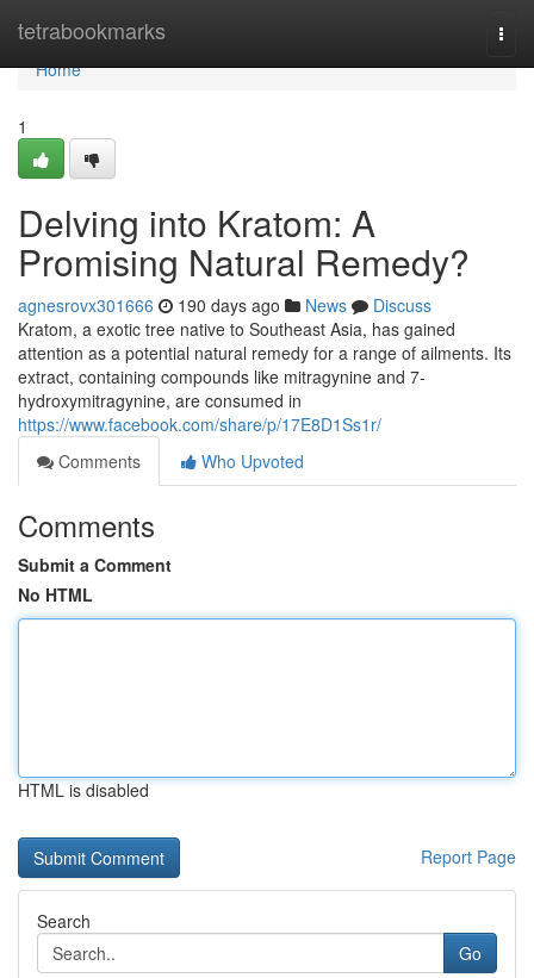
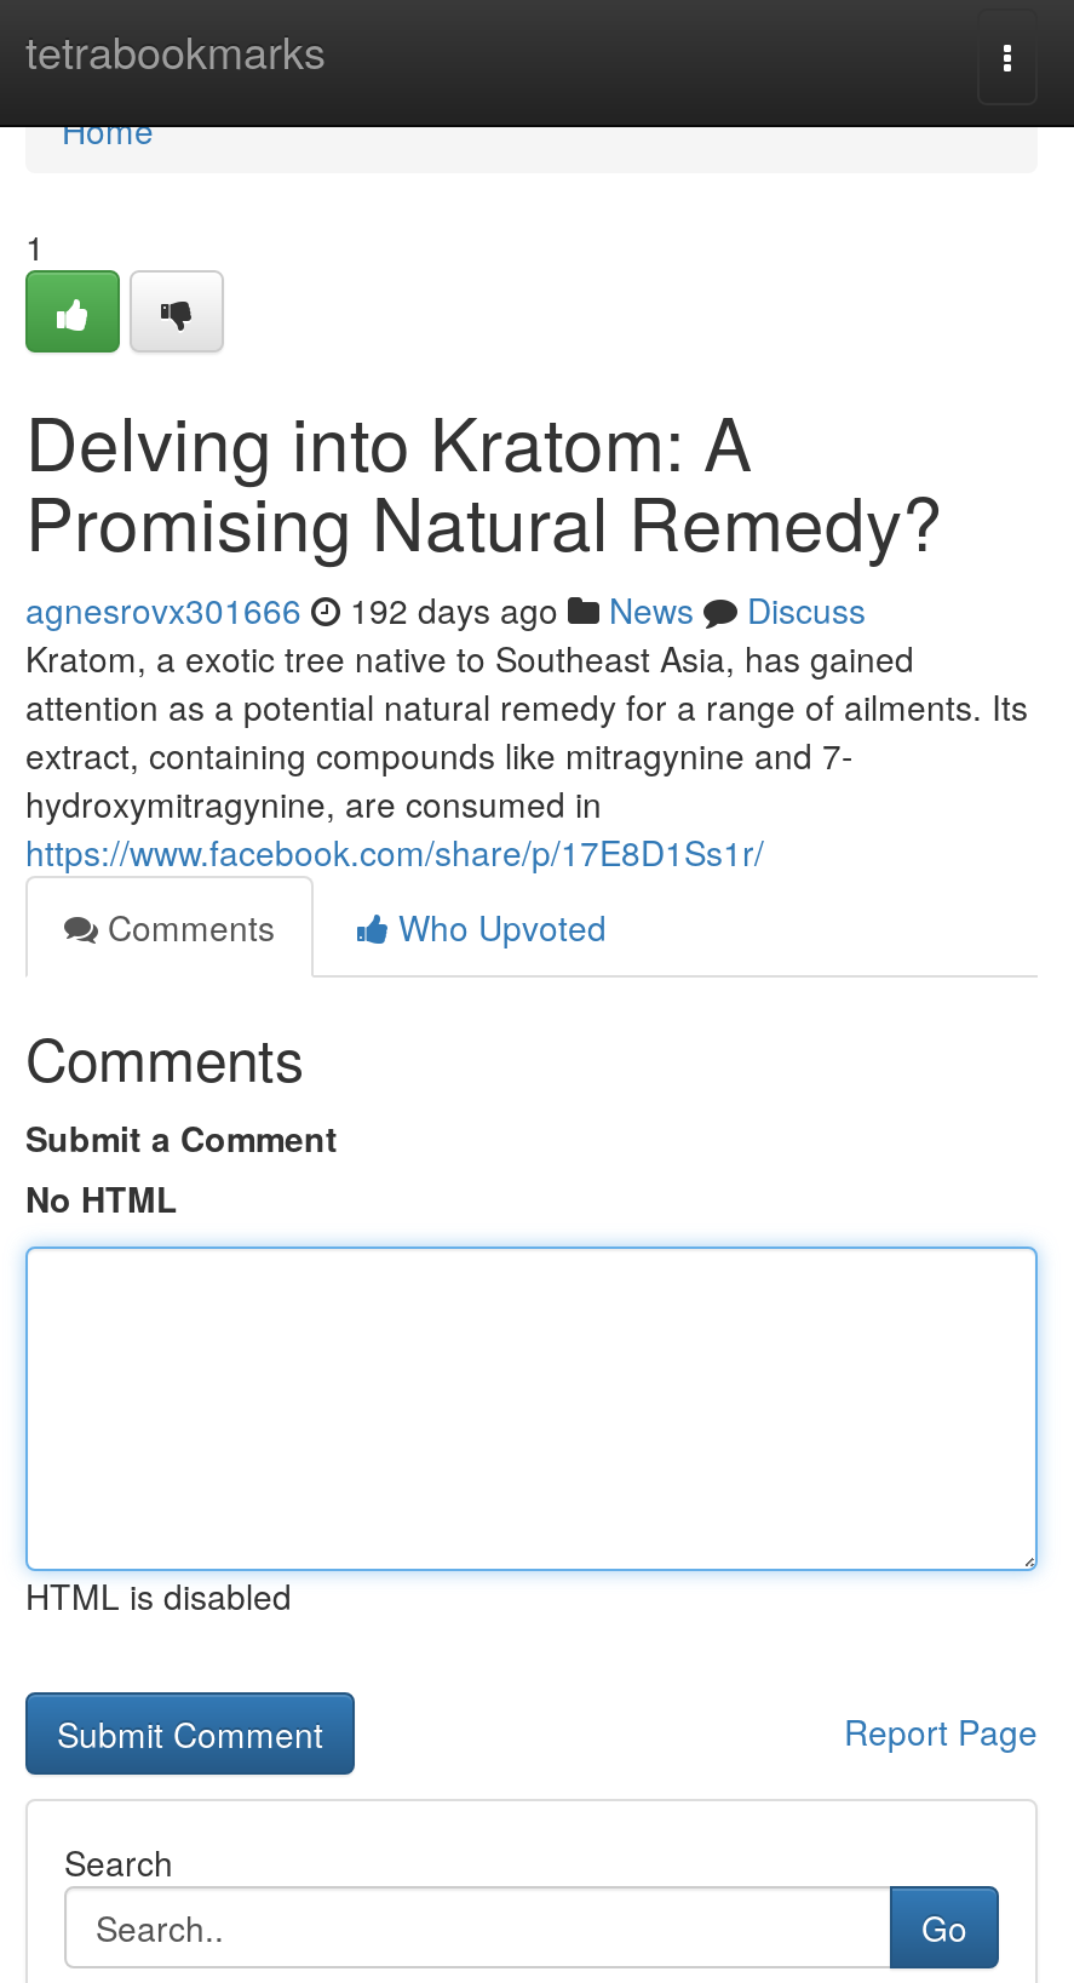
[18,293,431,317] agnesrovx301666 190 days ago News Discuss -> [25,585,866,634] agnesrovx301666 192 days ago News Discuss

